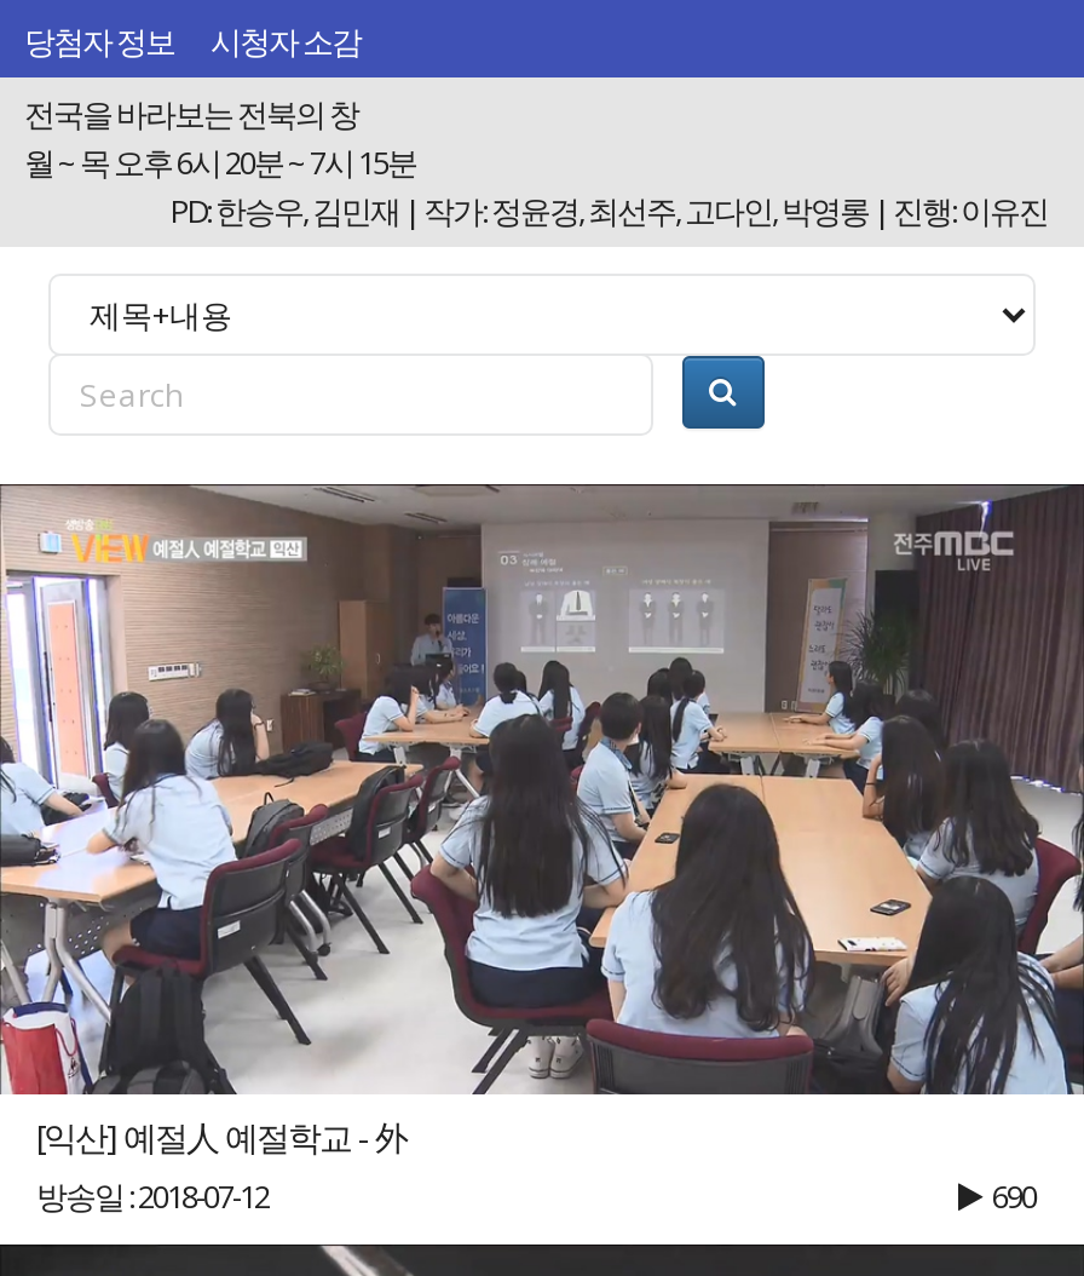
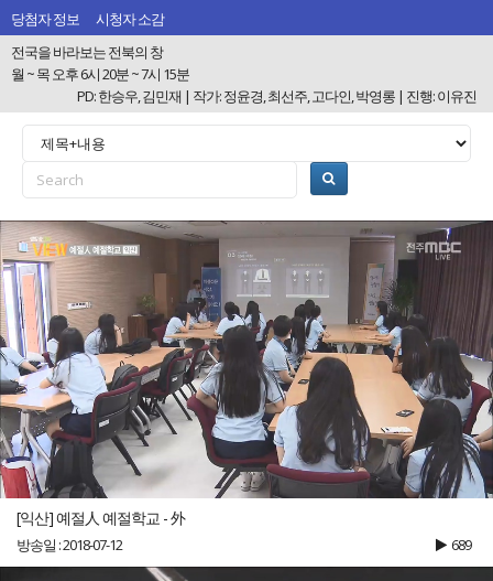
[992,1174,1036,1218] 690 -> [451,535,471,554] 689

